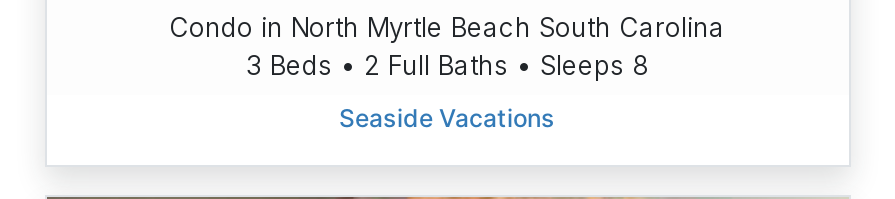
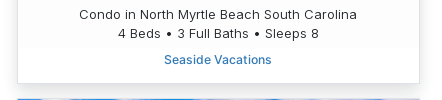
[246,48,648,80] 3 Beds • 2 Full Baths • Sleeps 8 -> [117,25,318,41] 4 Beds • 3 Full Baths • Sleeps 8

